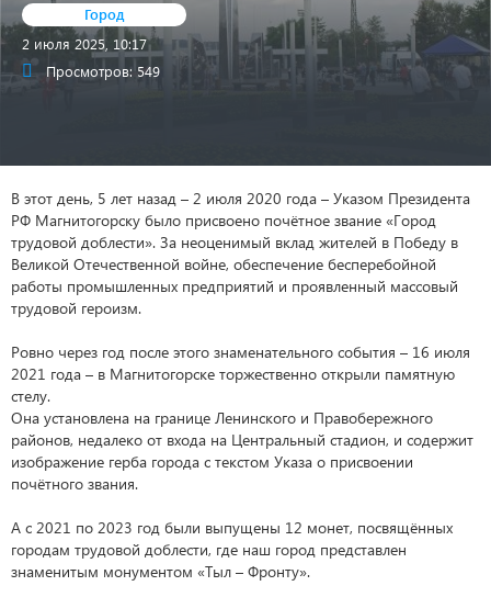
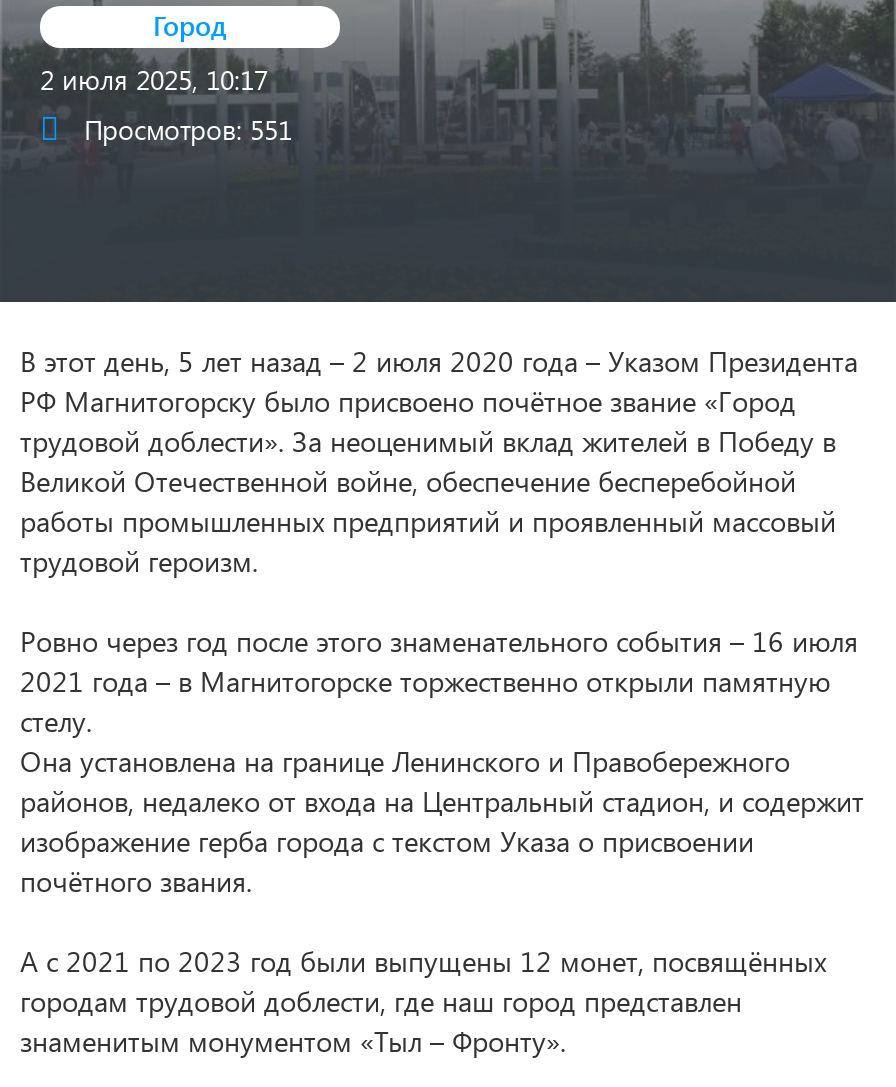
[46,61,160,80] Просмотров: 549 -> [84,112,292,146] Просмотров: 551

